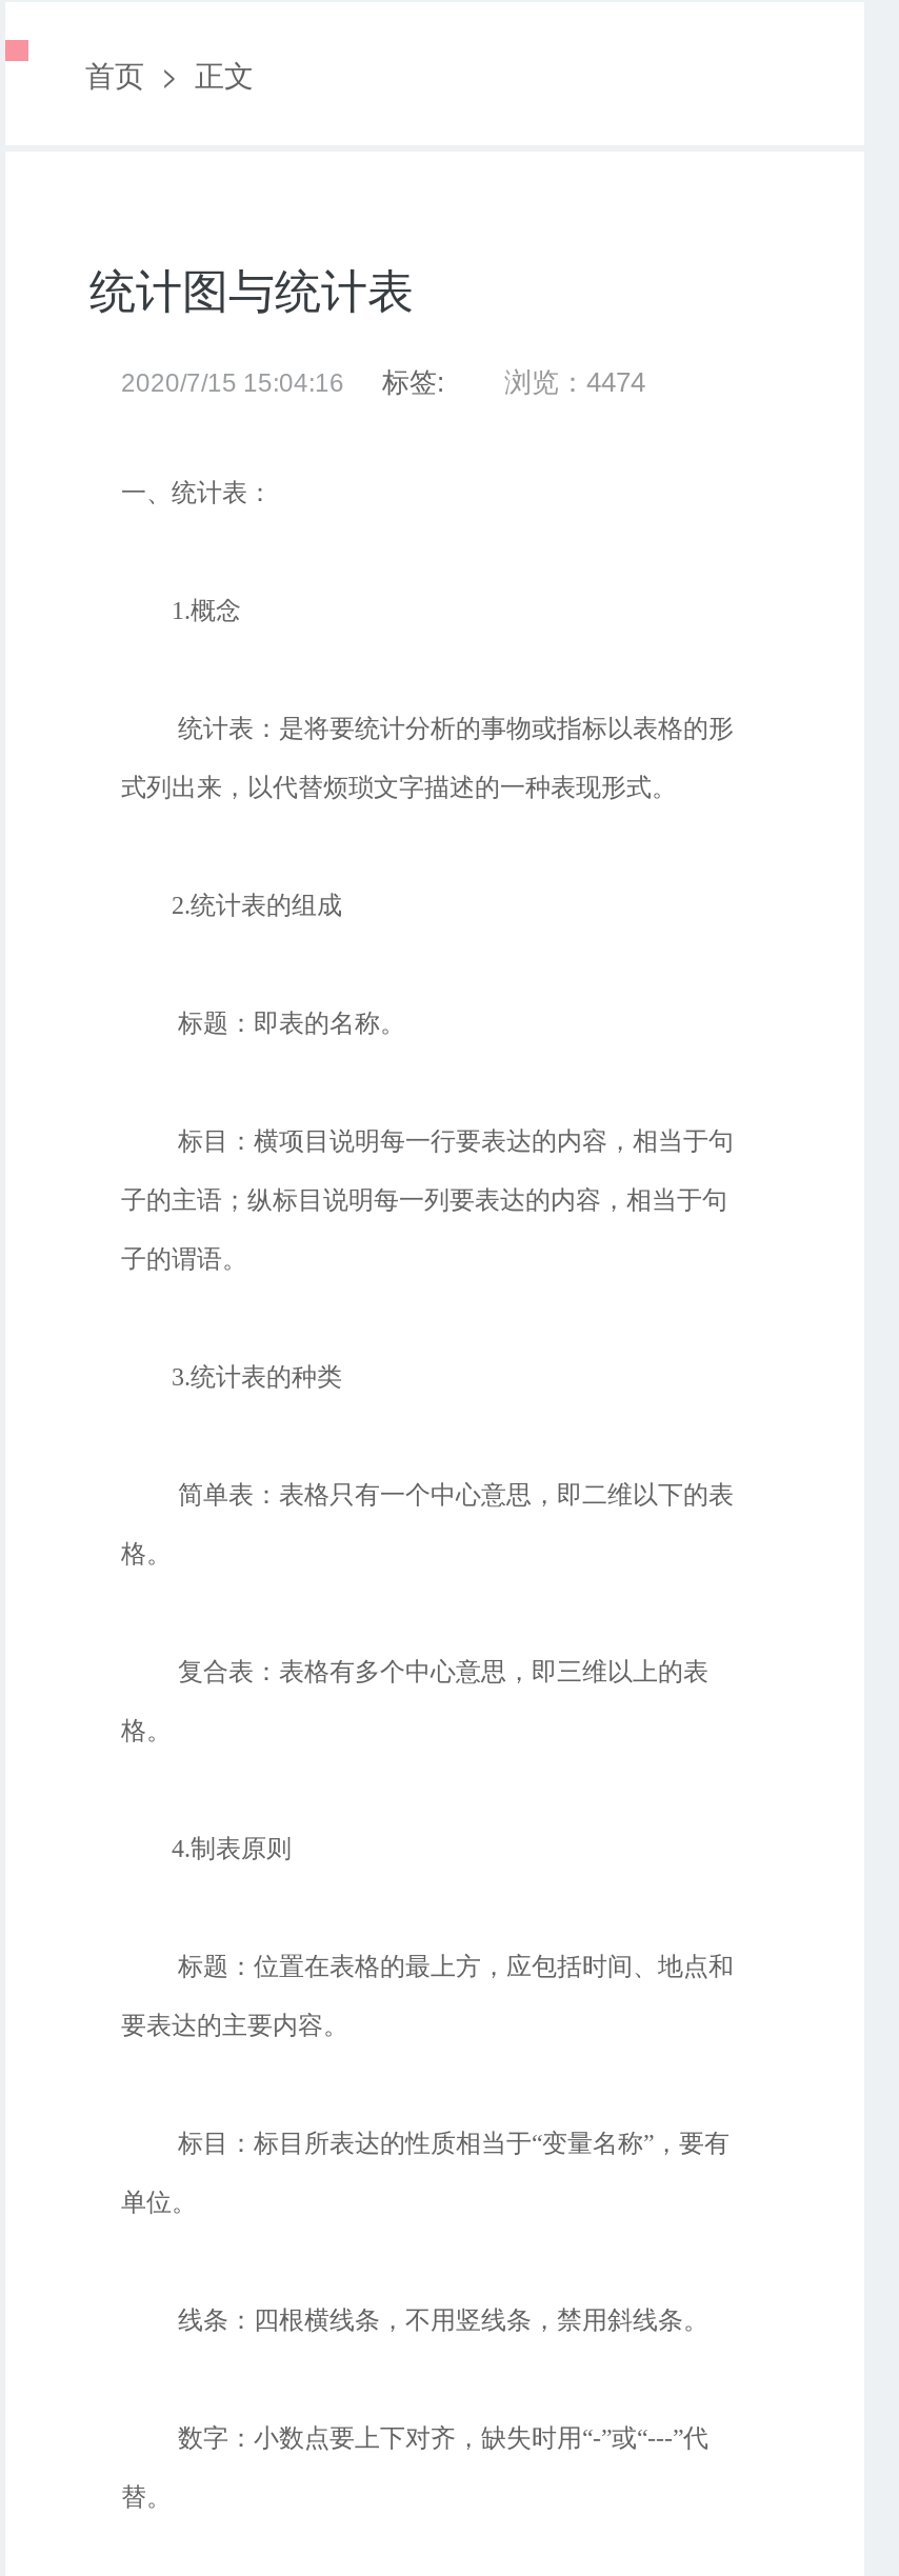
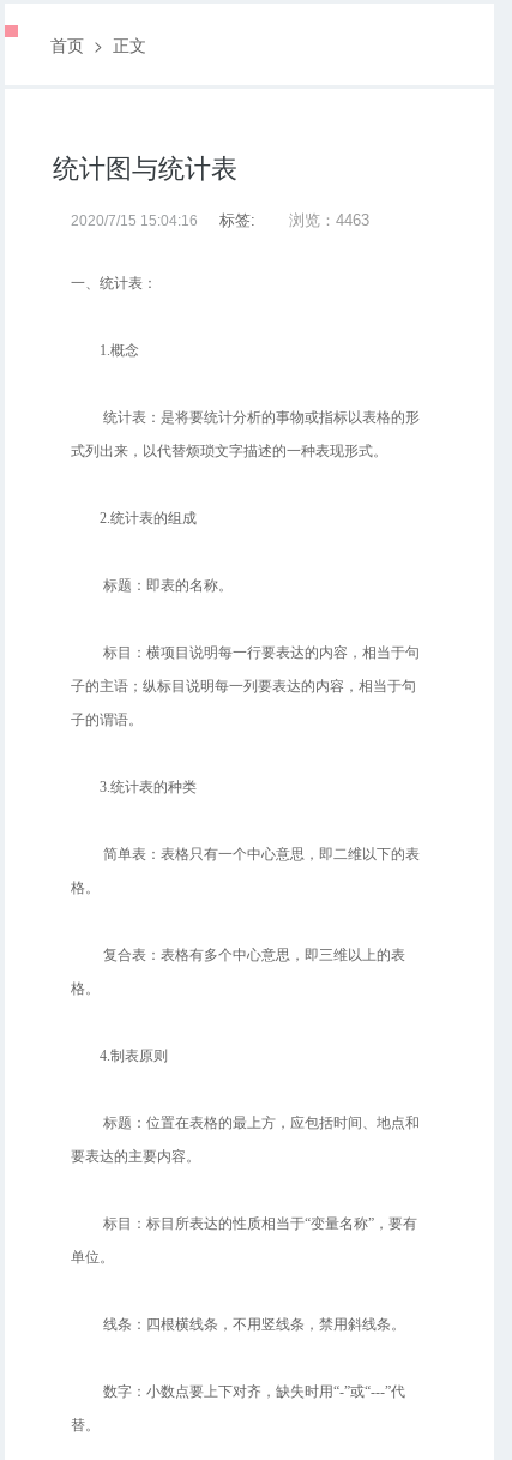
[115,366,645,398] 2020/7/15 15:04:16 标签: 浏览：4474 -> [67,211,369,229] 2020/7/15 15:04:16 标签: 浏览：4463

